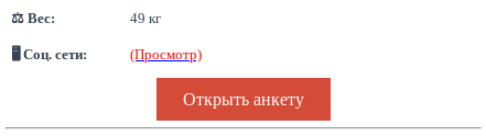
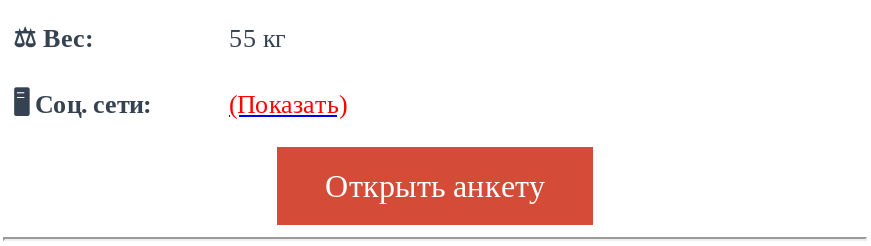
[130,10,161,26] 49 кг -> [229,23,285,53] 55 кг
[130,46,202,62] (Просмотр) -> [229,89,347,119] (Показать)

